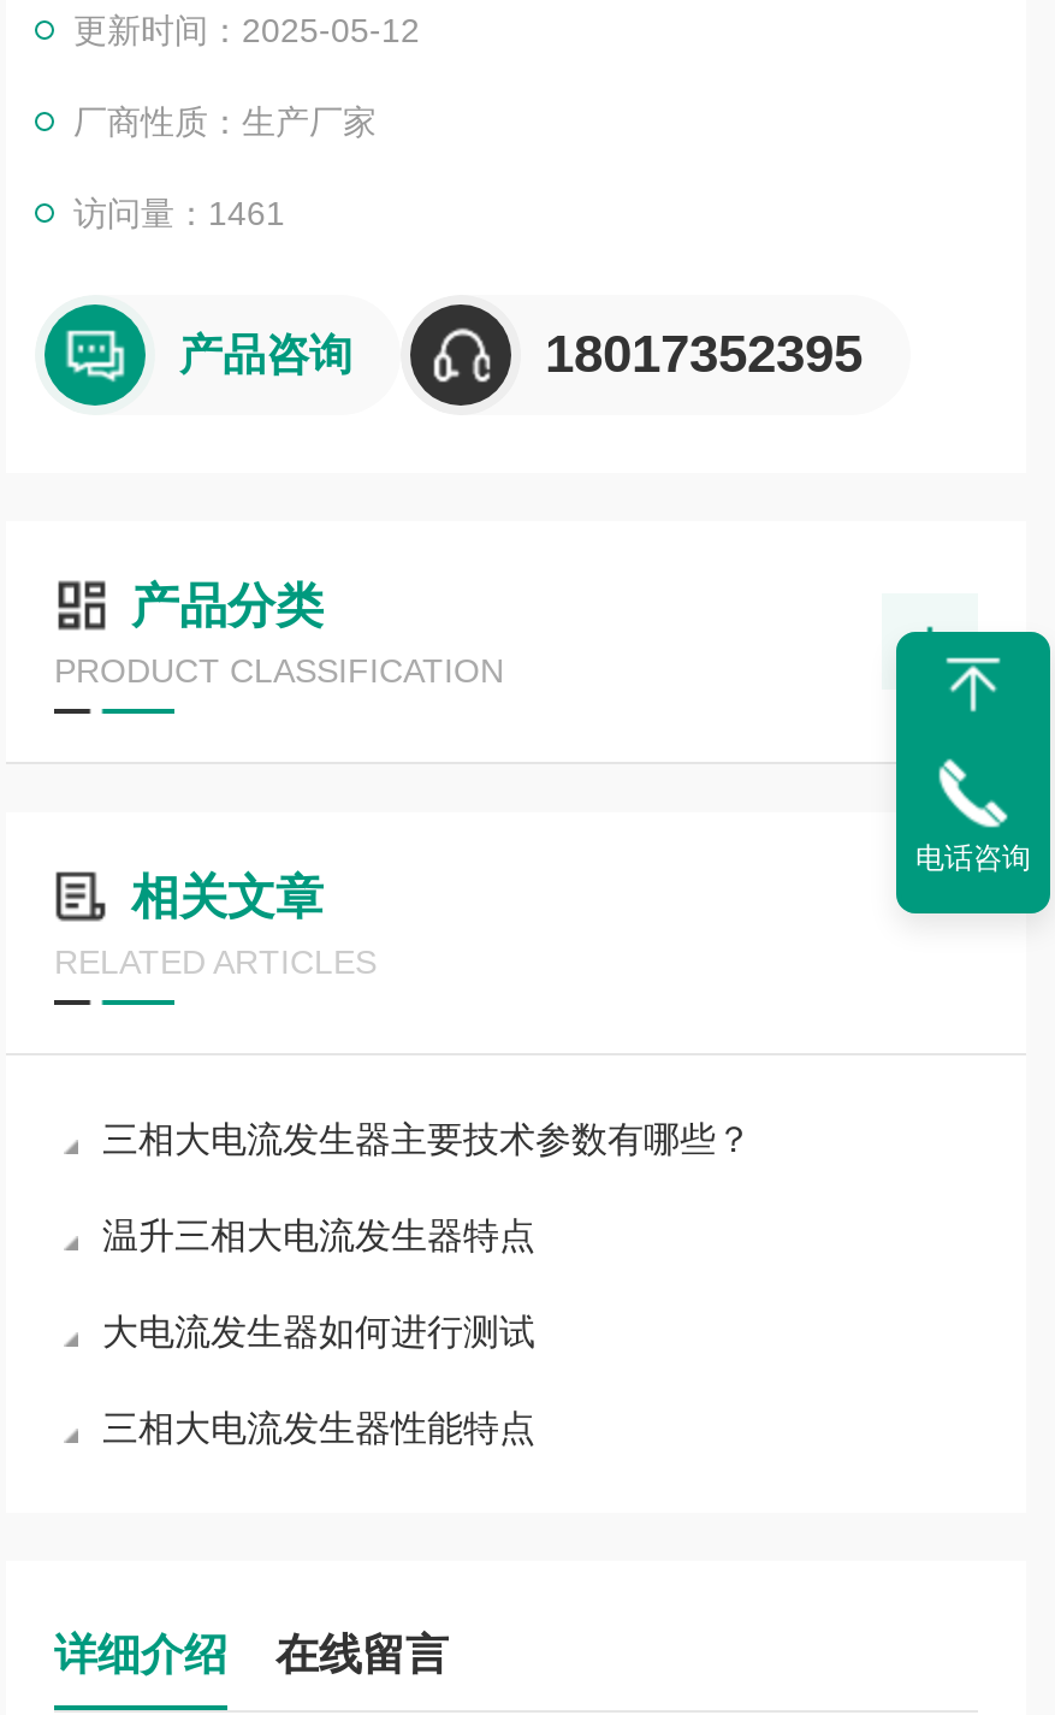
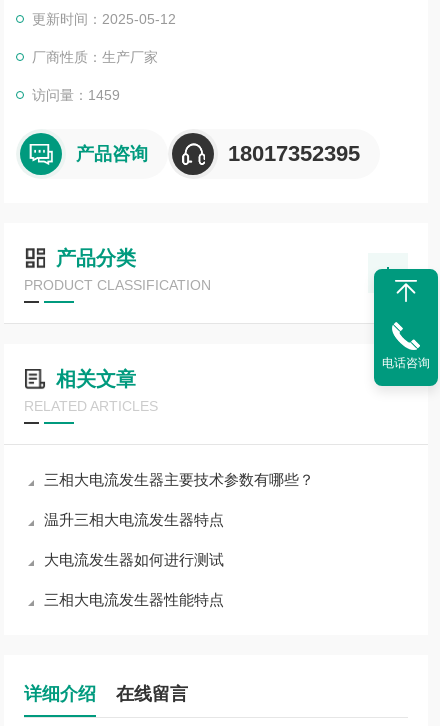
[73,194,285,232] 访问量：1461 -> [32,87,120,103] 访问量：1459

